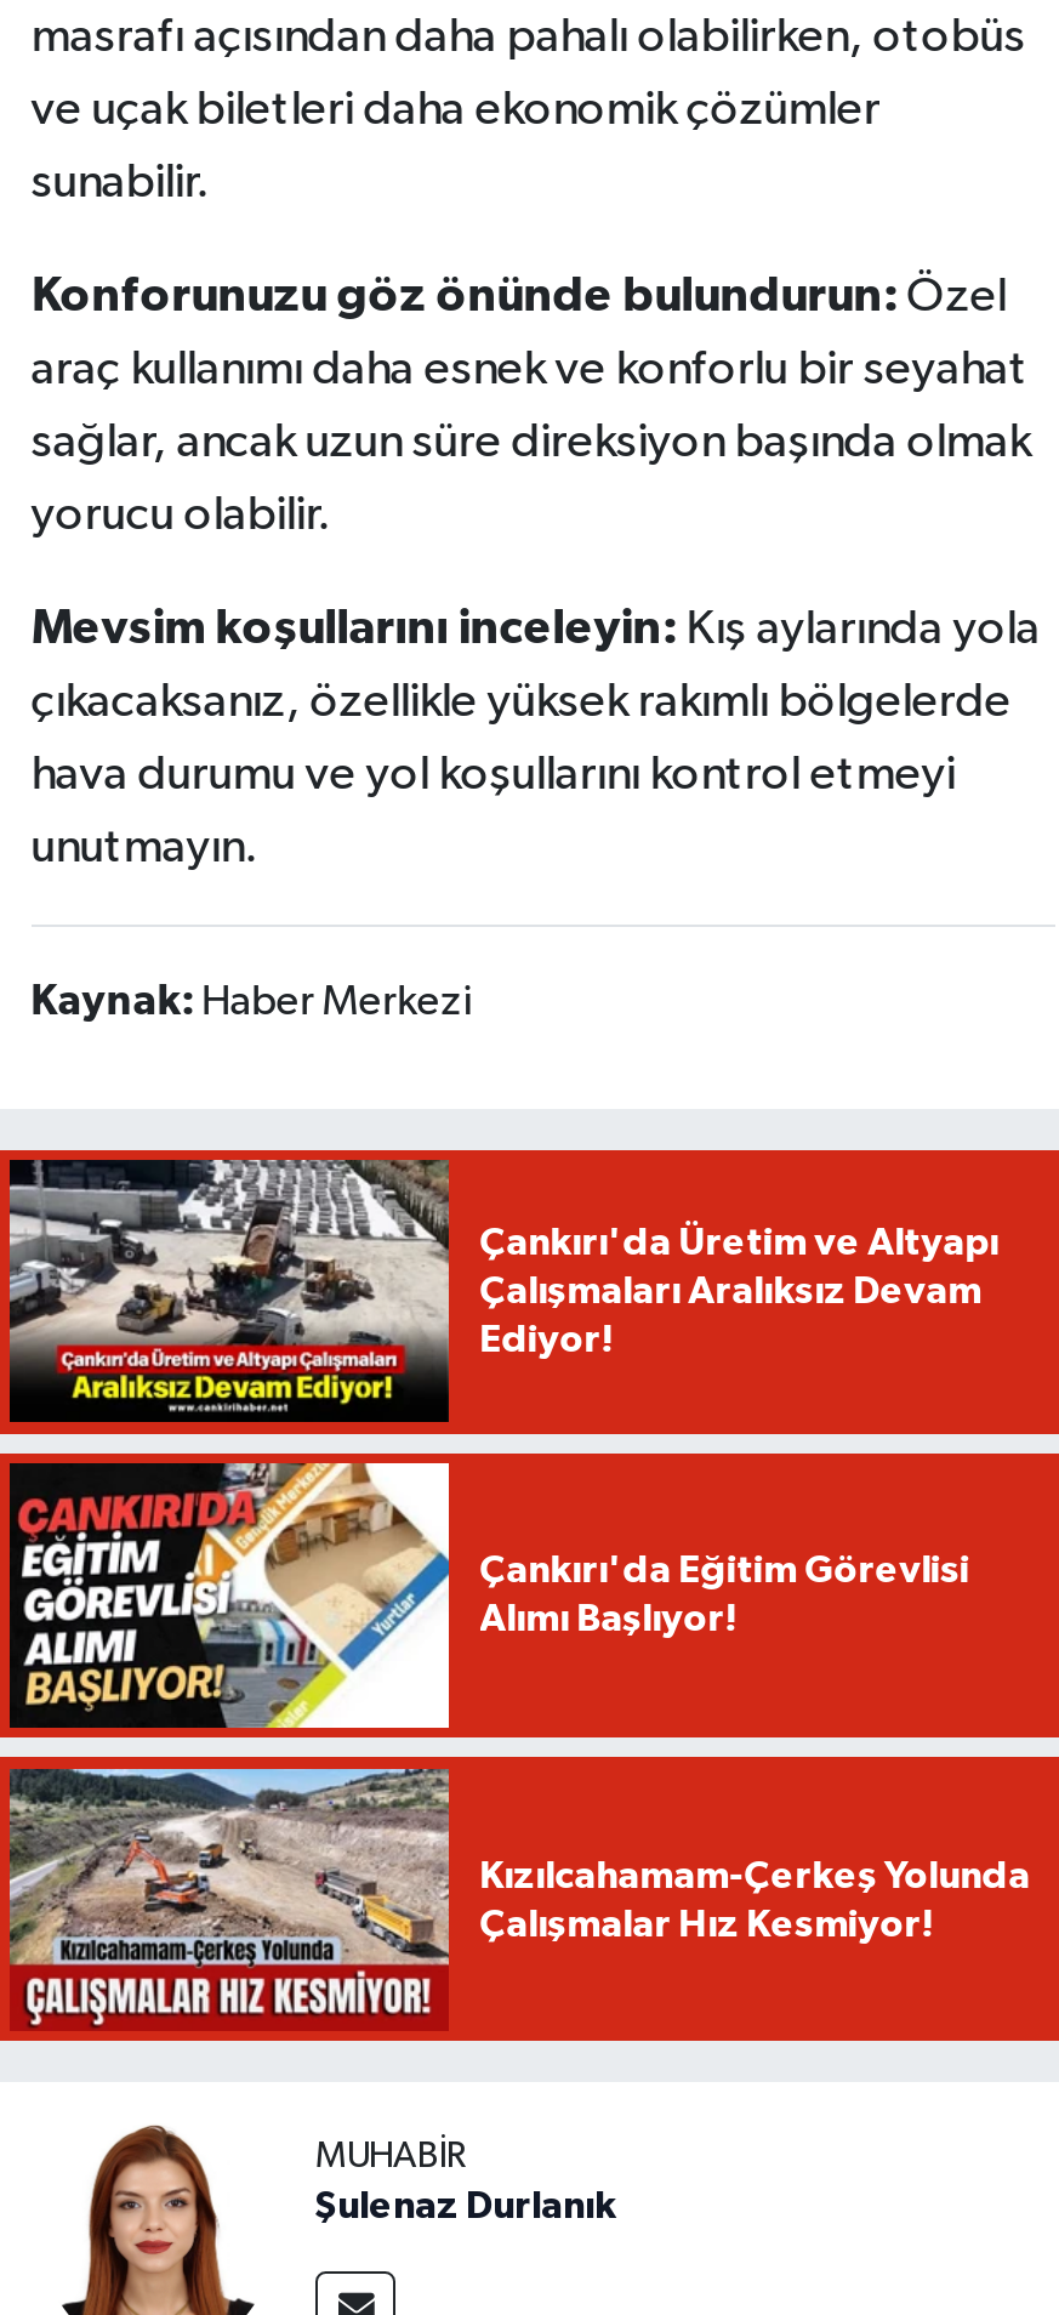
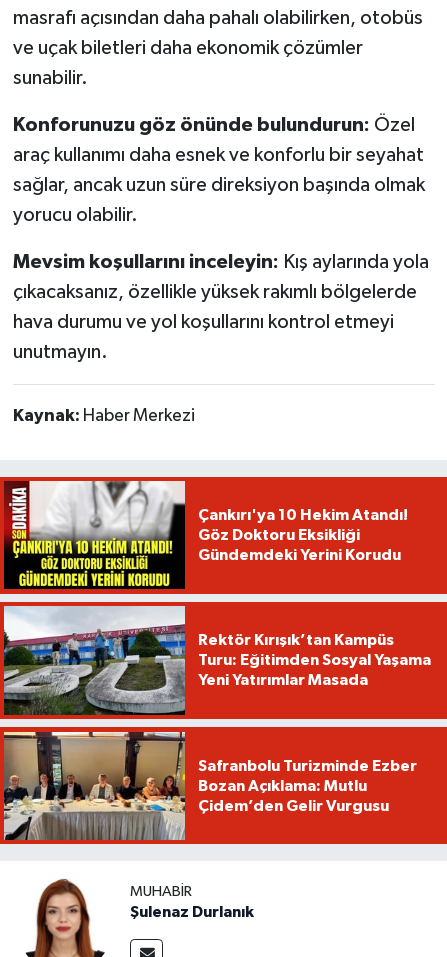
[7,1157,999,1415] [image] | Çankırı'da Üretim ve Altyapı | Çalışmaları Aralıksız Devam | Ediyor! -> [3,480,408,587] [image] | Çankırı'ya 10 Hekim Atandı! | Göz Doktoru Eksikliği | Gündemdeki Yerini Korudu
[7,1461,969,1730] [image] | Çankırı'da Eğitim Görevlisi | Alımı Başlıyor! -> [3,605,431,716] [image] | Rektör Kırışık’tan Kampüs | Turu: Eğitimden Sosyal Yaşama | Yeni Yatırımlar Masada
[7,1767,1030,2031] [image] | Kızılcahamam-Çerkeş Yolunda | Çalışmalar Hız Kesmiyor! -> [3,731,417,841] [image] | Safranbolu Turizminde Ezber | Bozan Açıklama: Mutlu | Çidem’den Gelir Vurgusu

